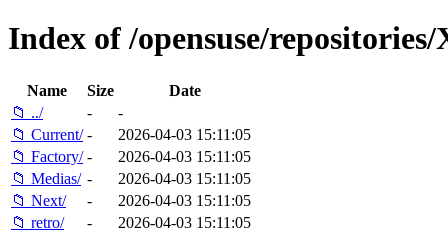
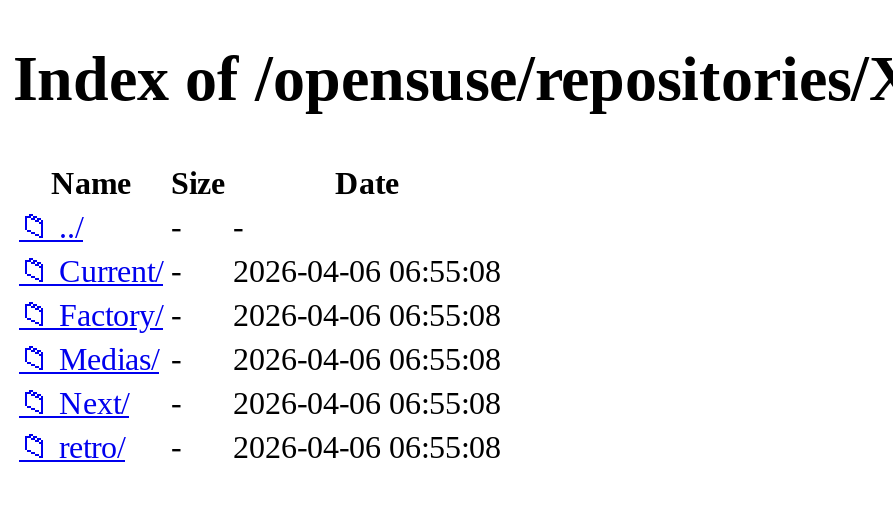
[118,126,251,143] 2026-04-03 15:11:05 -> [233,254,501,288] 2026-04-06 06:55:08
[118,148,251,165] 2026-04-03 15:11:05 -> [233,298,501,332] 2026-04-06 06:55:08
[118,170,251,187] 2026-04-03 15:11:05 -> [233,342,501,376] 2026-04-06 06:55:08
[118,192,251,209] 2026-04-03 15:11:05 -> [233,386,501,420] 2026-04-06 06:55:08
[118,214,251,231] 2026-04-03 15:11:05 -> [233,430,501,464] 2026-04-06 06:55:08

